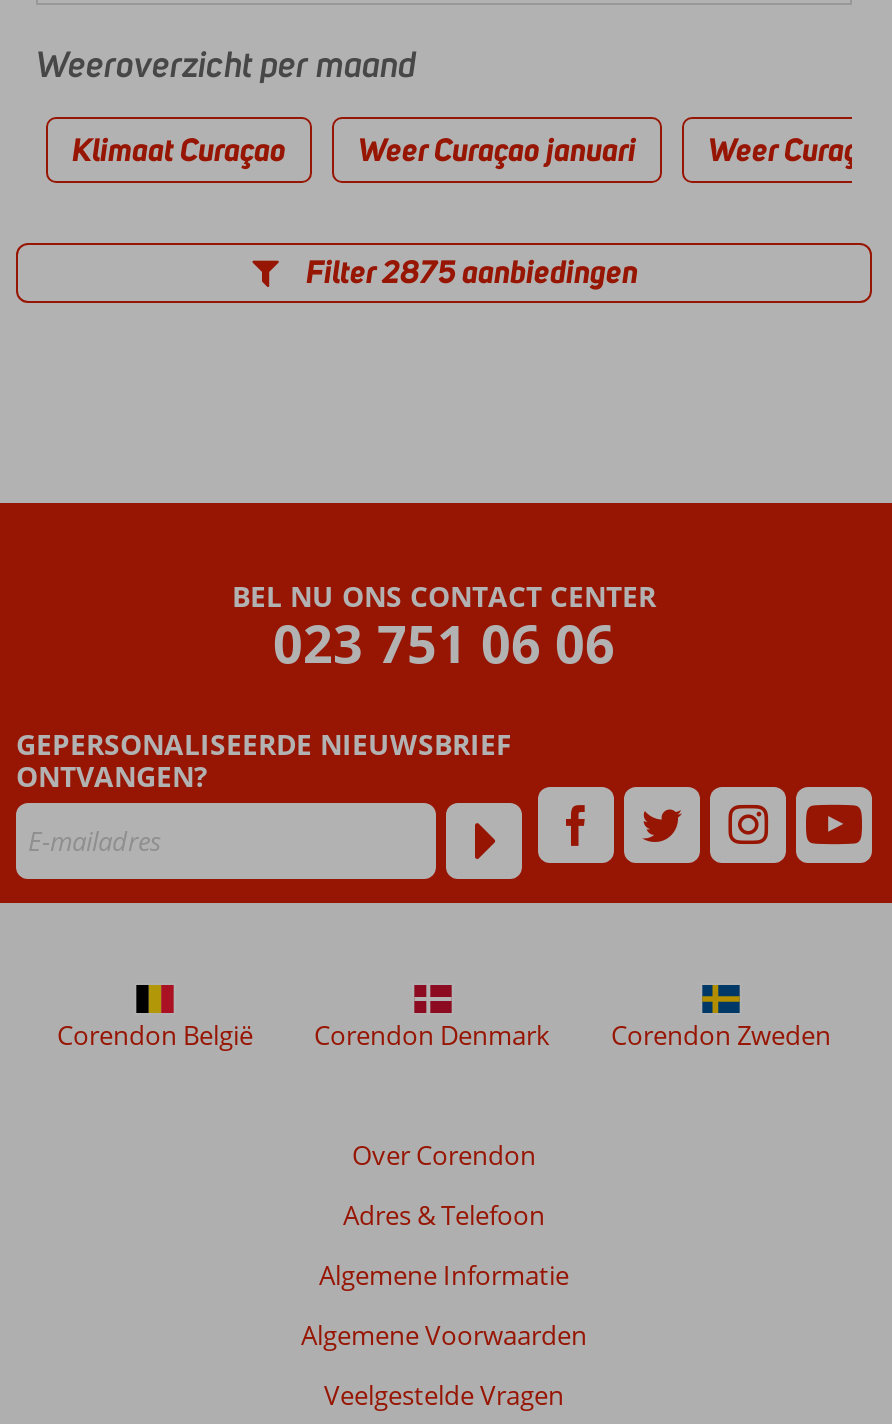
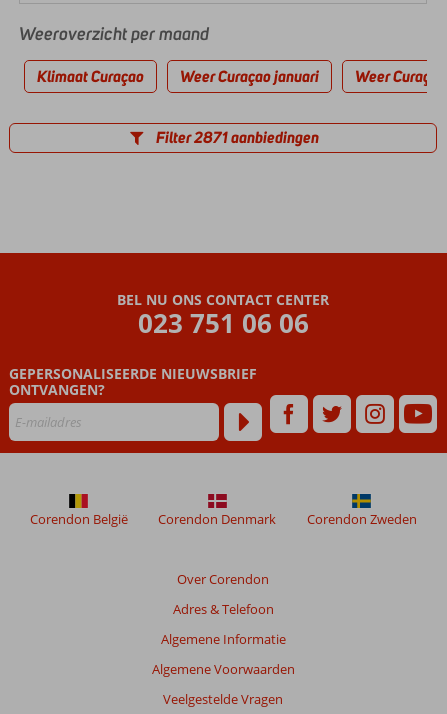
[306,251,638,293] Filter 2875 aanbiedingen -> [155,127,318,148] Filter 2871 aanbiedingen

